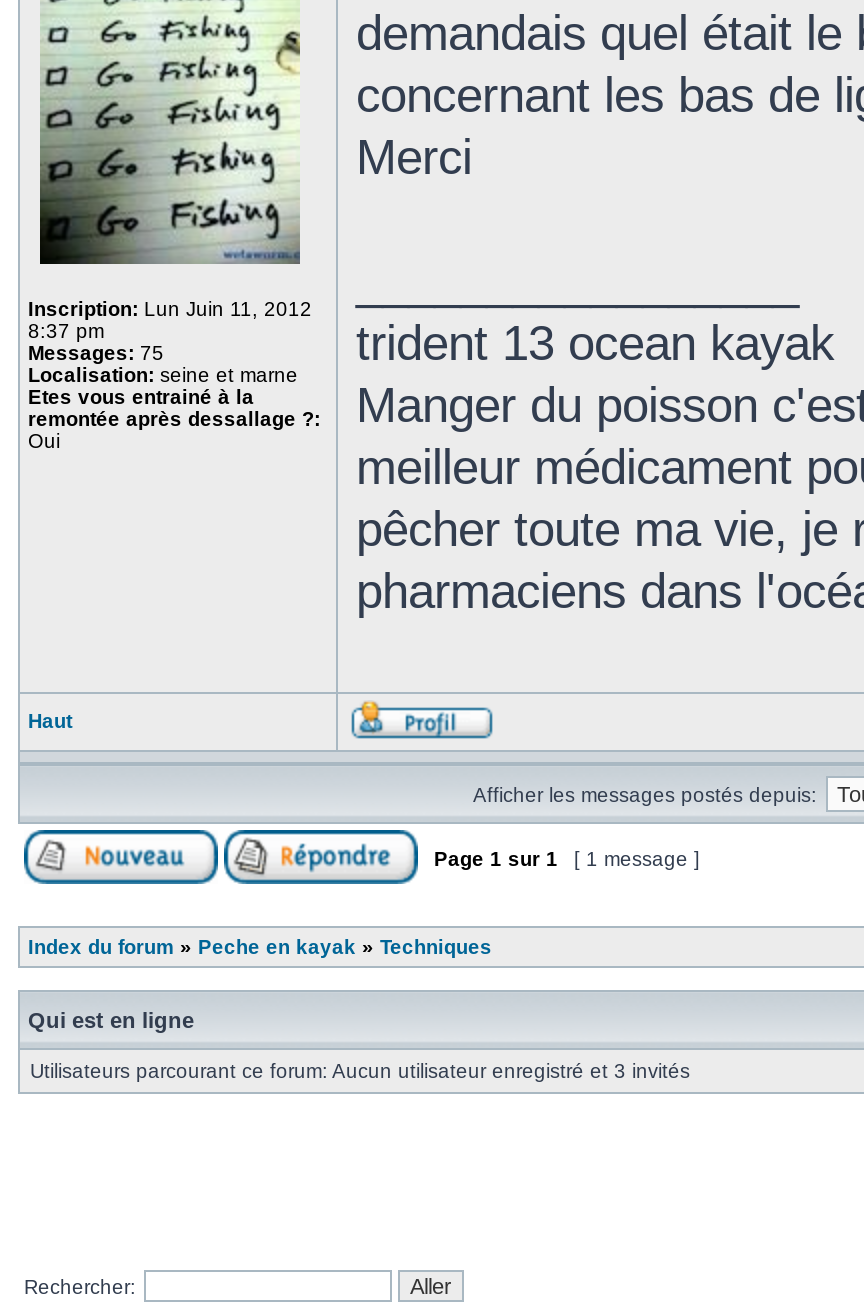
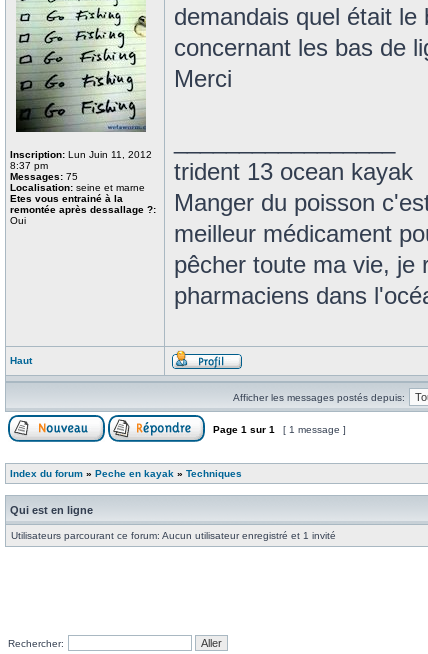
[30,1060,690,1082] Utilisateurs parcourant ce forum: Aucun utilisateur enregistré et 3 invités -> [11,530,336,541] Utilisateurs parcourant ce forum: Aucun utilisateur enregistré et 1 invité

